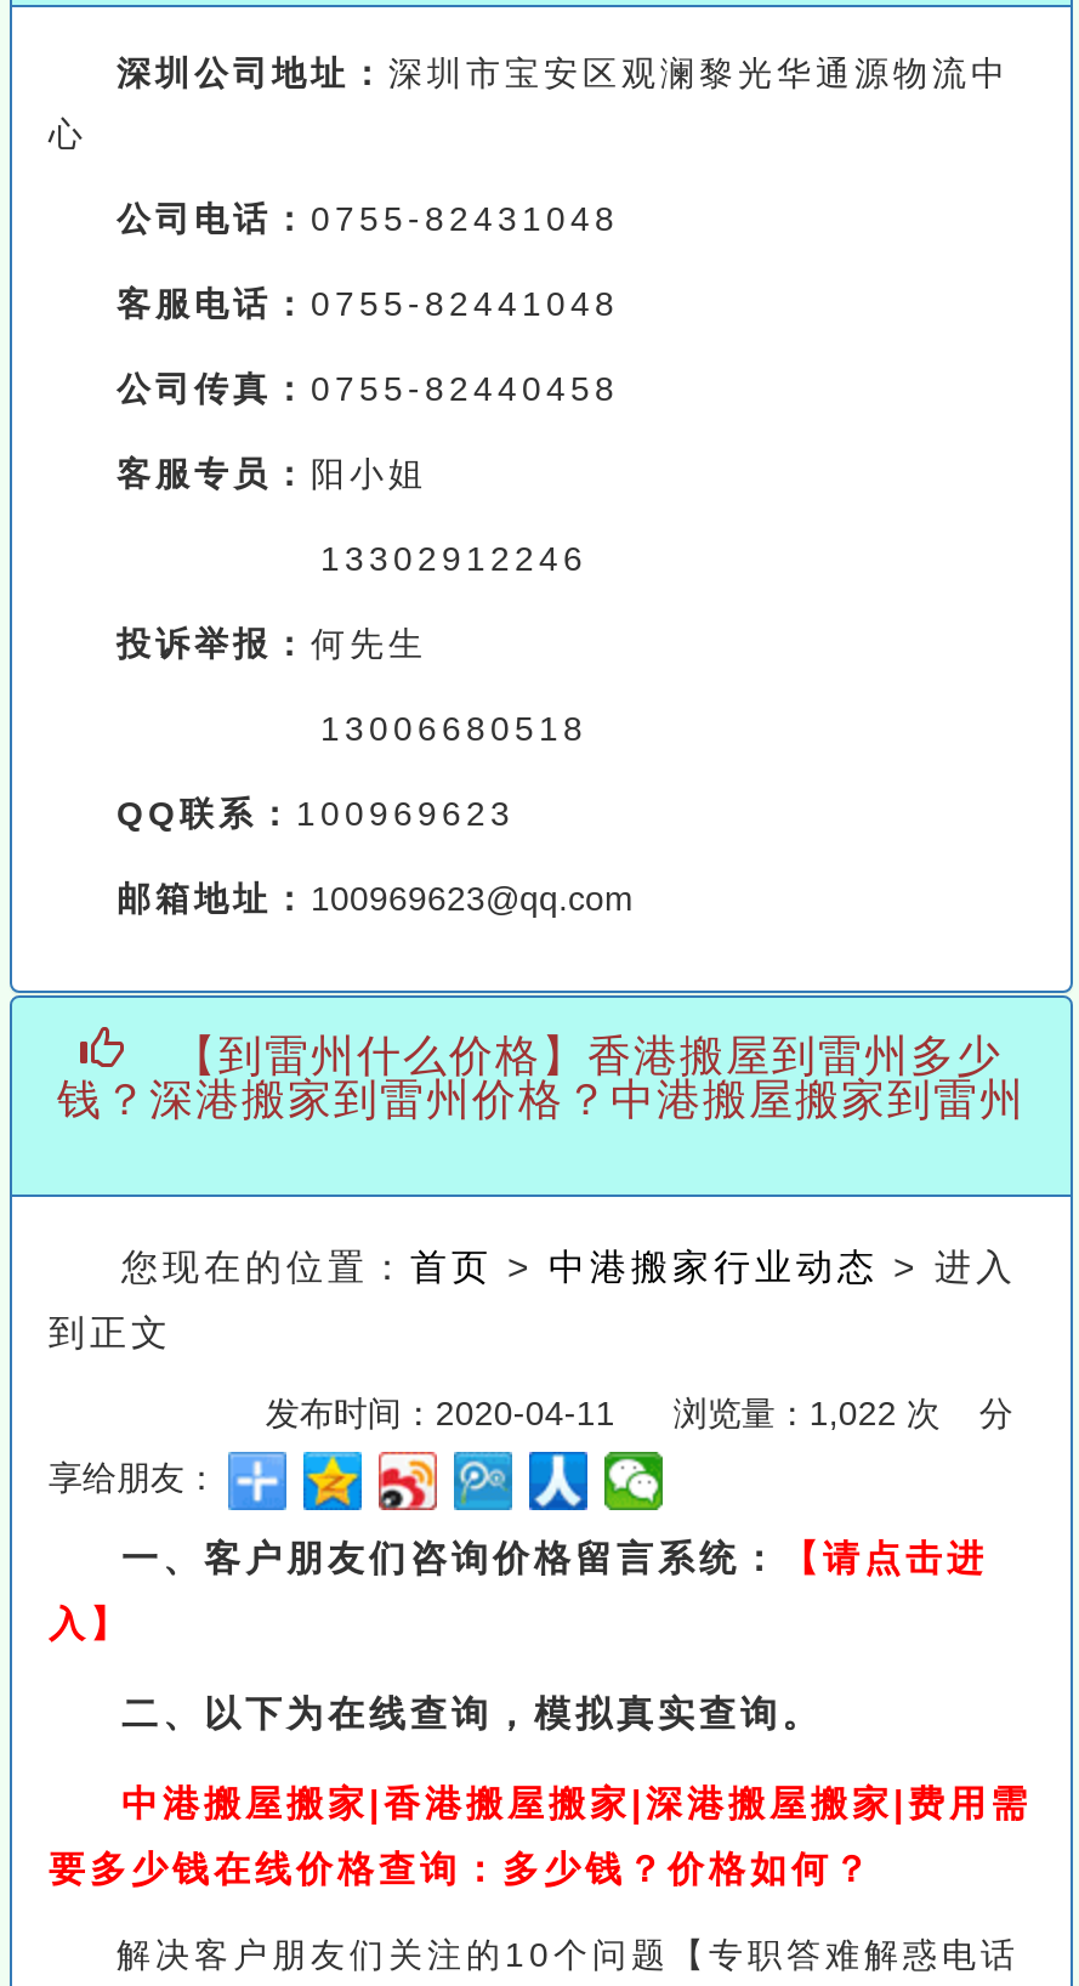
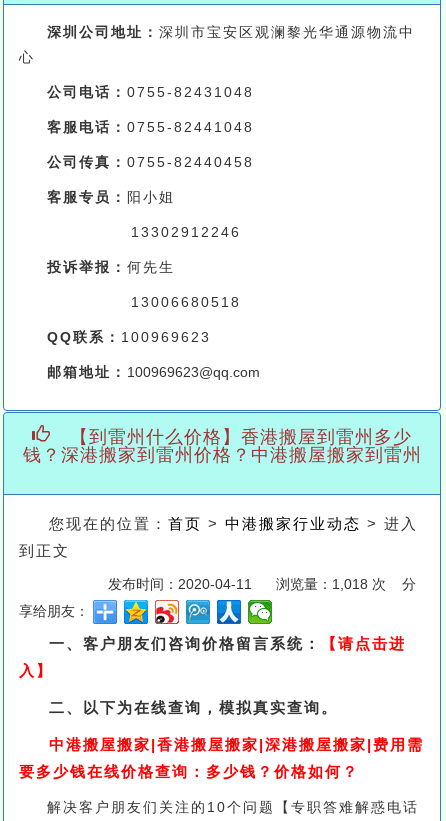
[265,1394,1013,1433] 发布时间：2020-04-11浏览量：1,022 次 分 -> [108,576,416,592] 发布时间：2020-04-11浏览量：1,018 次 分

